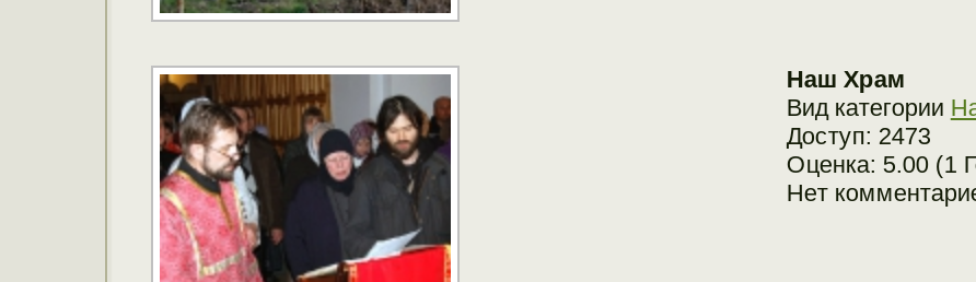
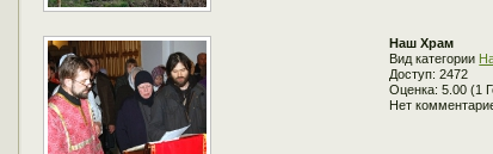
[786,123,931,150] Доступ: 2473 -> [390,67,468,82] Доступ: 2472

